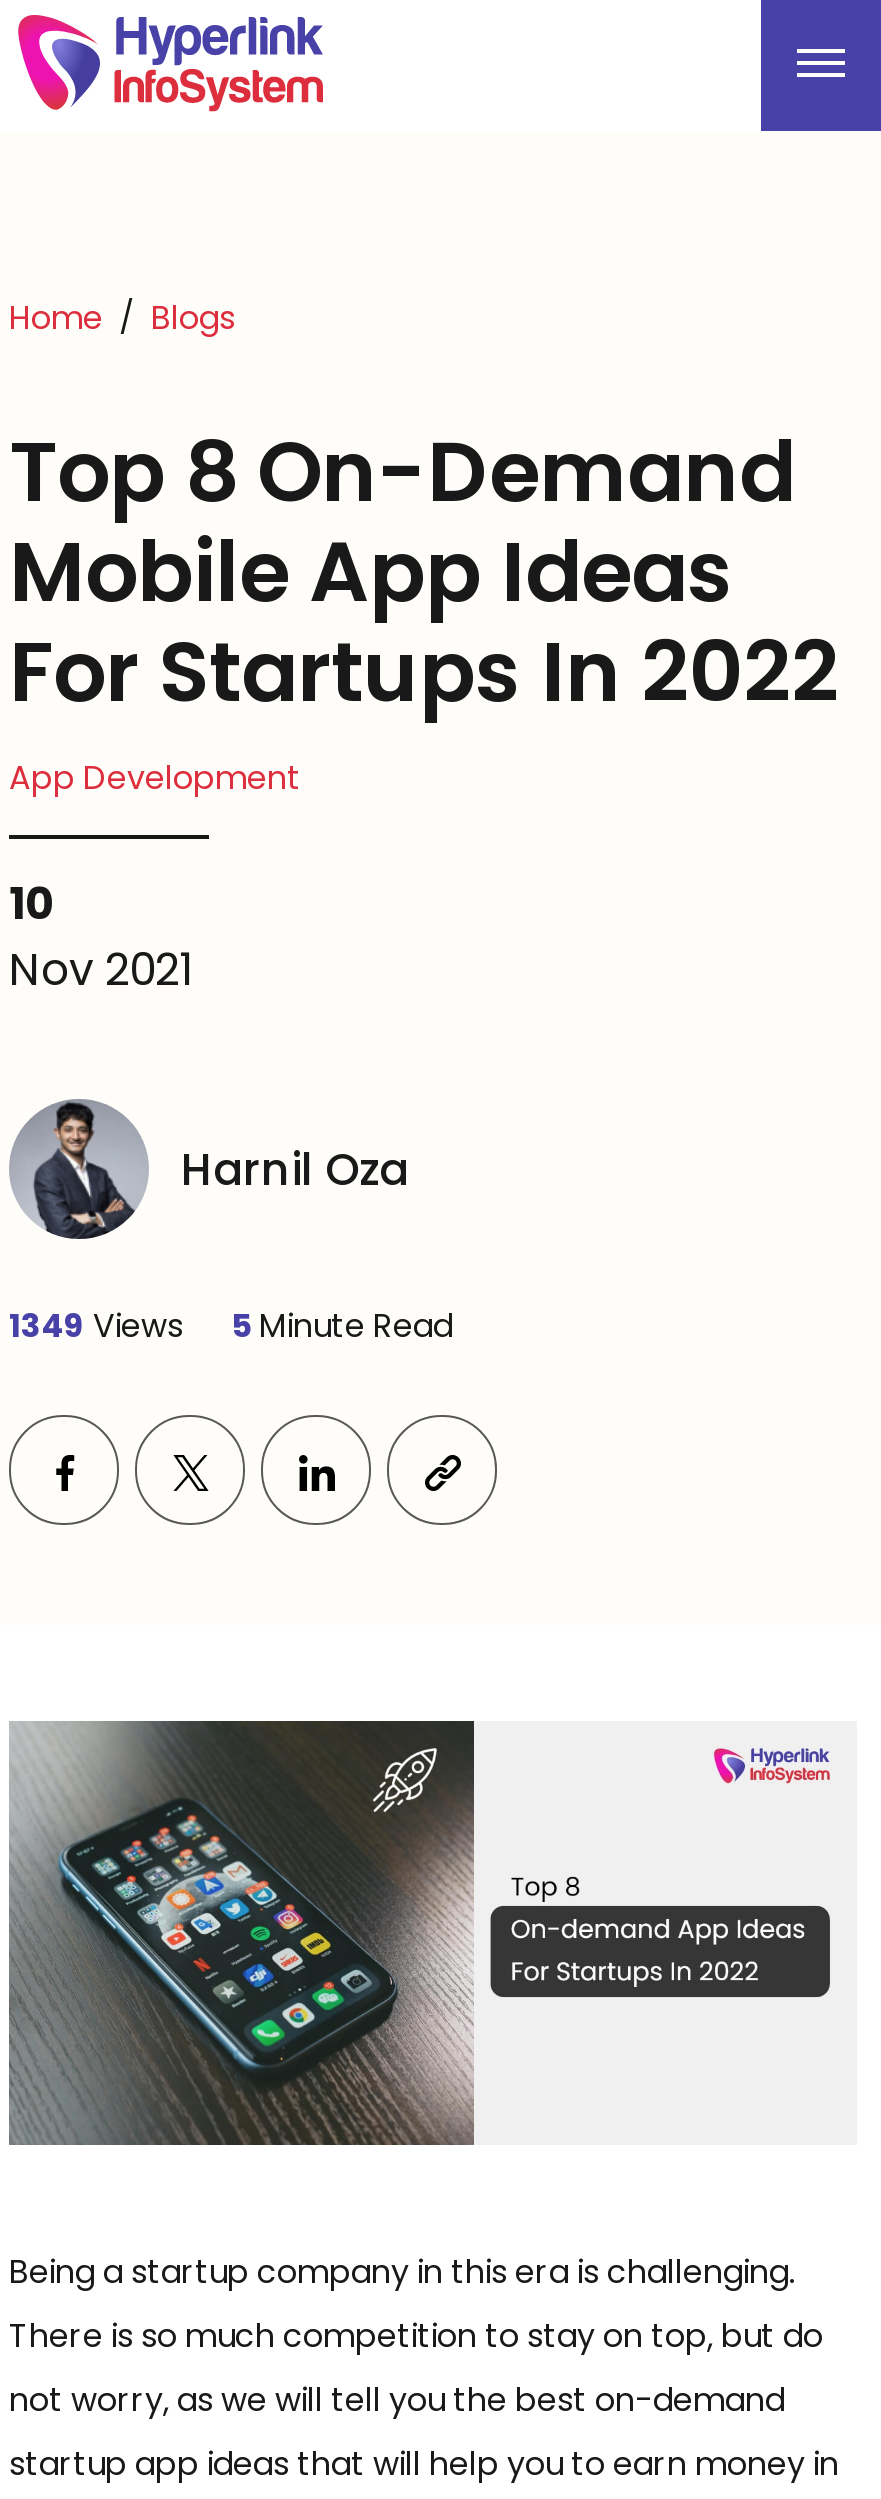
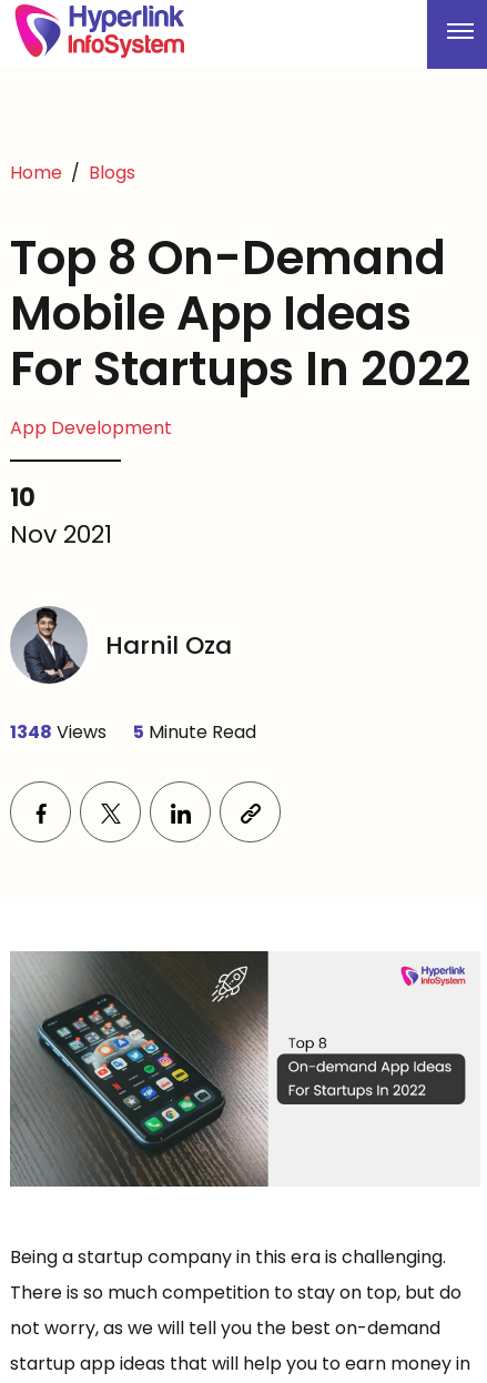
[9,1303,453,1349] 1349 Views 5 Minute Read -> [10,719,256,745] 1348 Views 5 Minute Read

